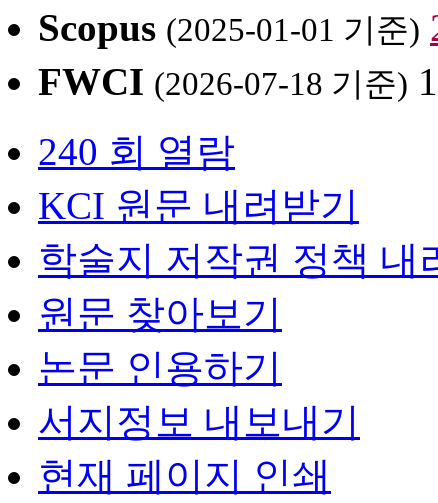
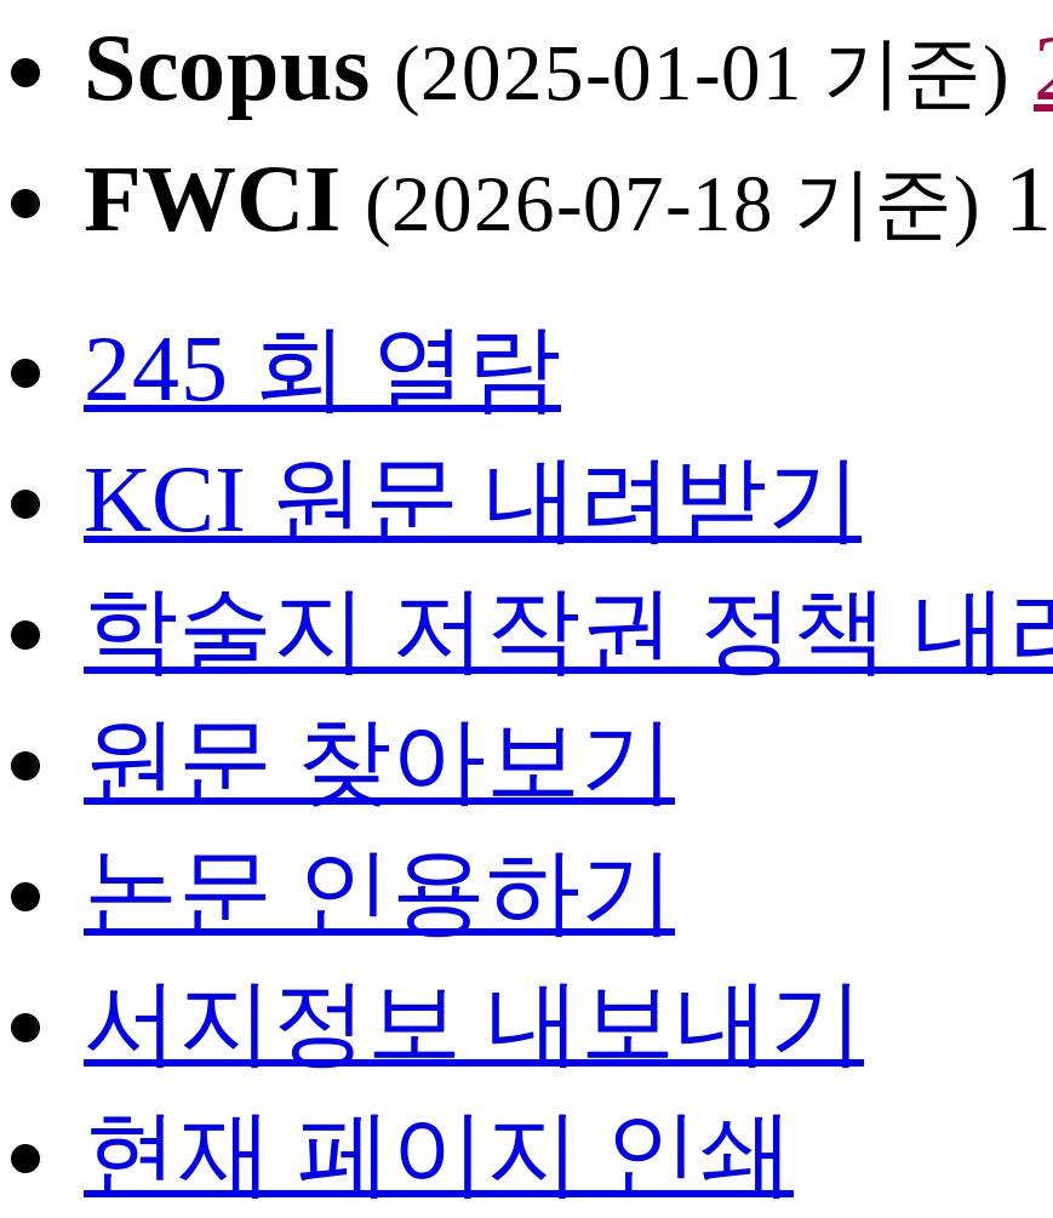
[38,130,235,173] 240 회 열람 -> [84,315,561,419] 245 회 열람

